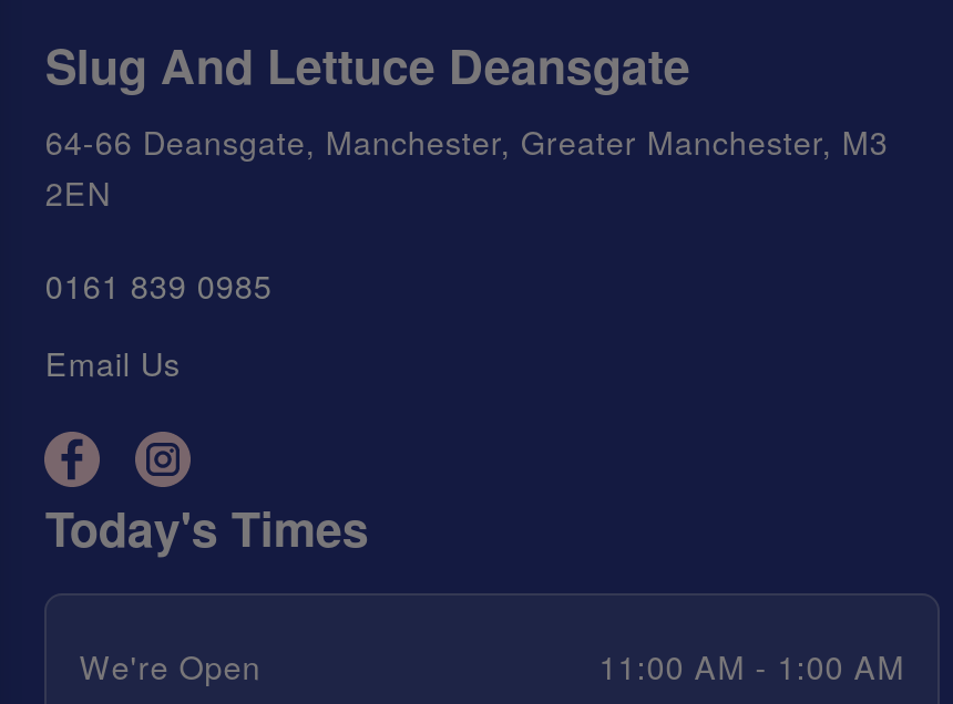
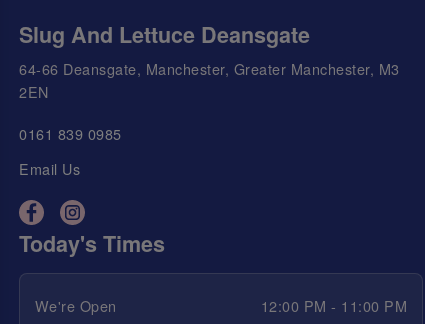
[599,641,905,688] 11:00 AM - 1:00 AM -> [261,295,407,316] 12:00 PM - 11:00 PM

